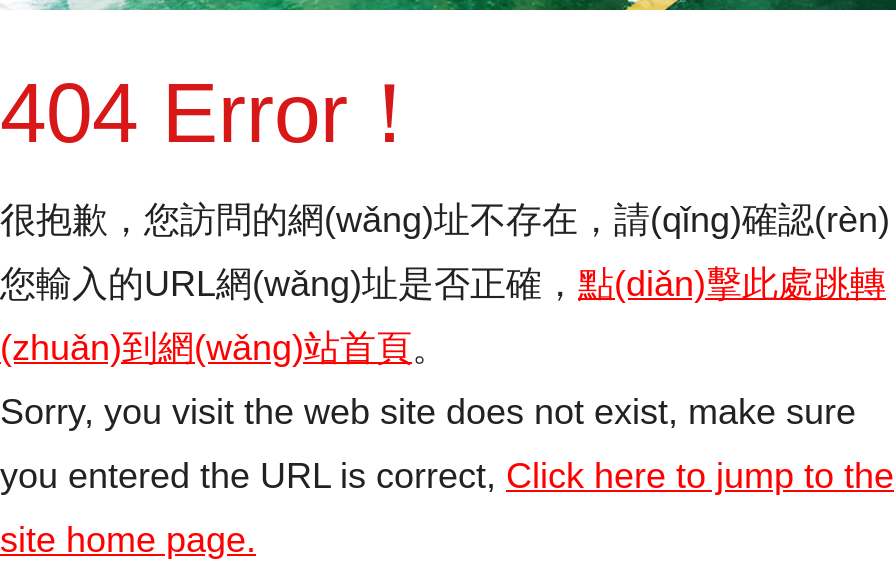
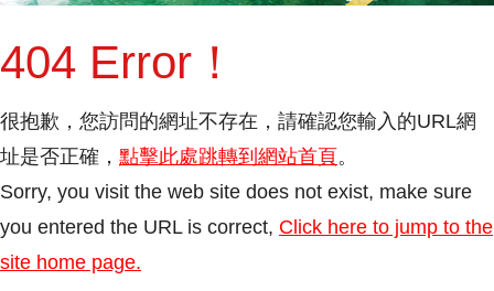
[0,199,890,367] 很抱歉，您訪問的網(wǎng)址不存在，請(qǐng)確認(rèn) | 您輸入的URL網(wǎng)址是否正確，點(diǎn)擊此處跳轉 | (zhuǎn)到網(wǎng)站首頁。 -> [0,110,476,167] 很抱歉，您訪問的網址不存在，請確認您輸入的URL網 | 址是否正確，點擊此處跳轉到網站首頁。

